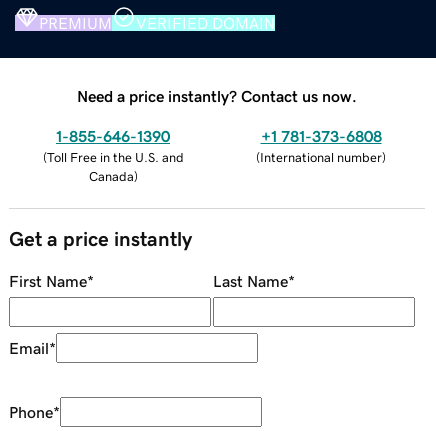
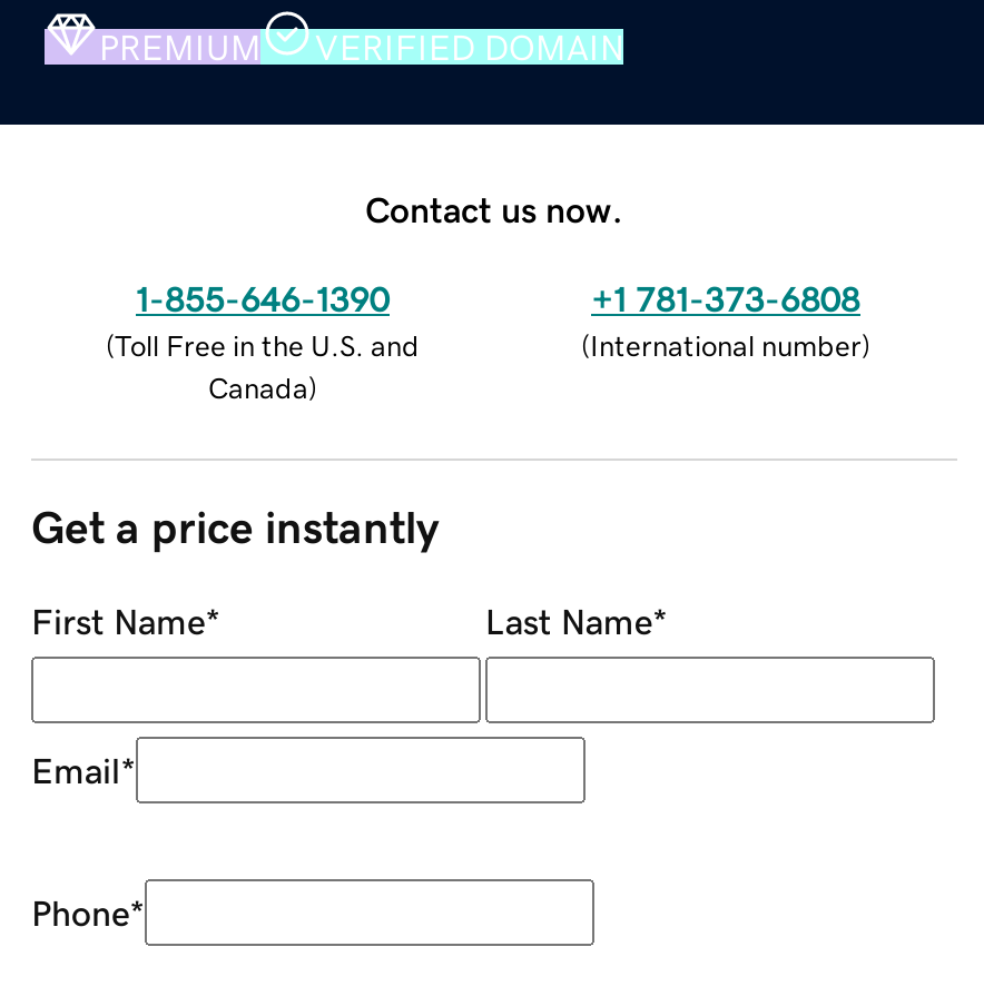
[77,88,357,104] Need a price instantly? Contact us now. -> [365,191,623,226] Contact us now.

